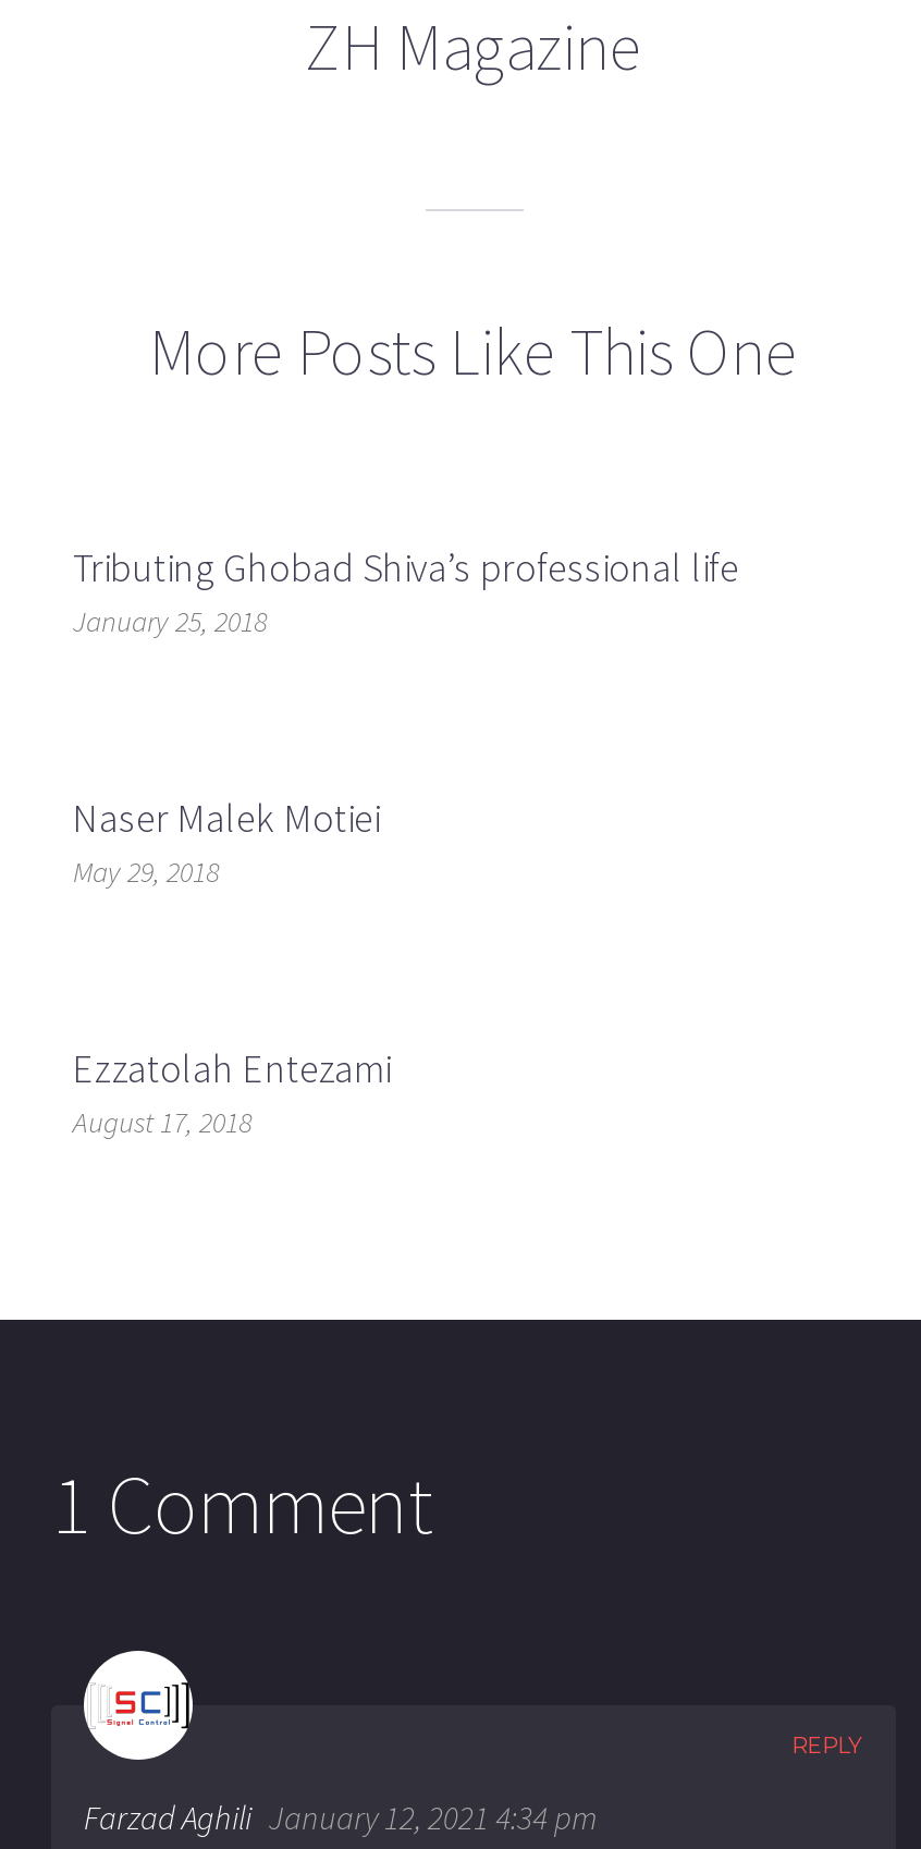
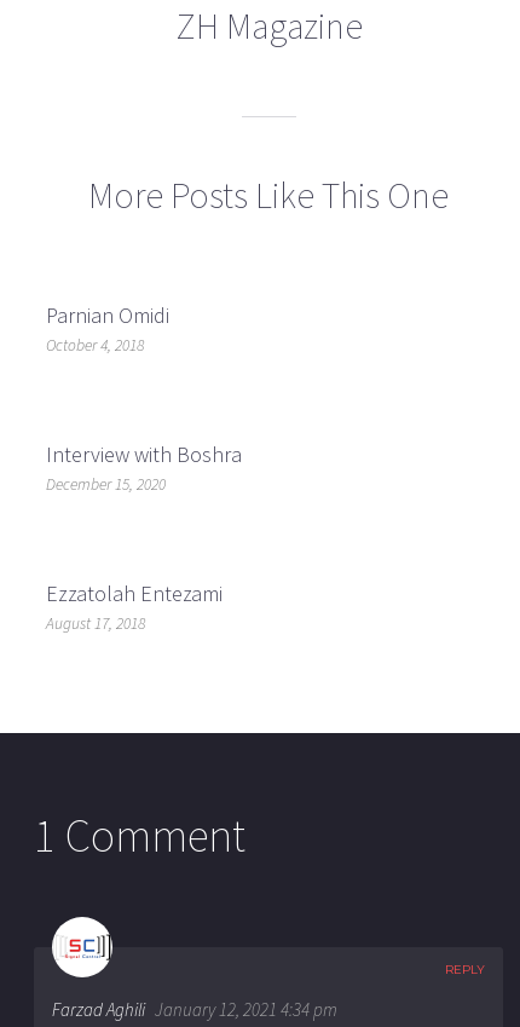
[73,543,739,641] Tributing Ghobad Shiva’s professional life | January 25, 2018 -> [46,302,169,356] Parnian Omidi | October 4, 2018
[73,793,380,891] Naser Malek Motiei | May 29, 2018 -> [46,441,242,495] Interview with Boshra | December 15, 2020

